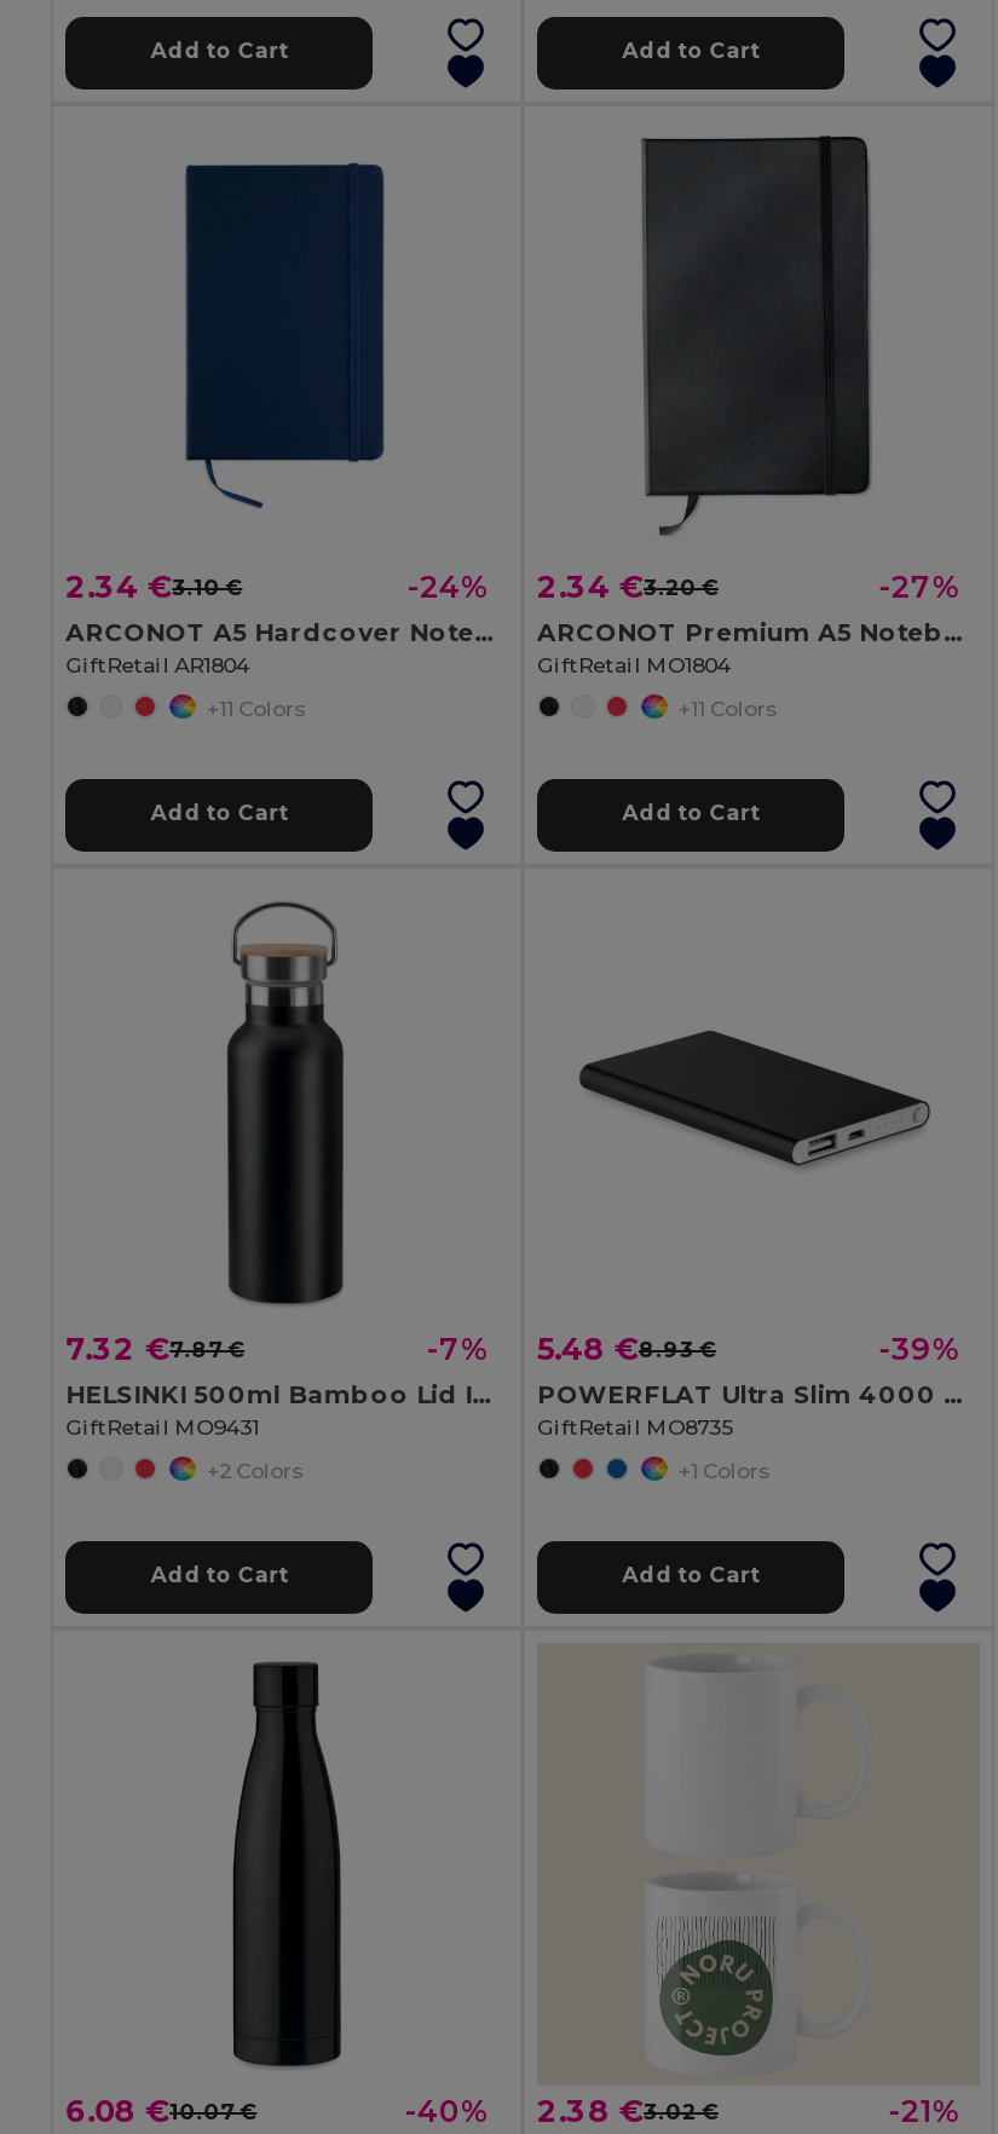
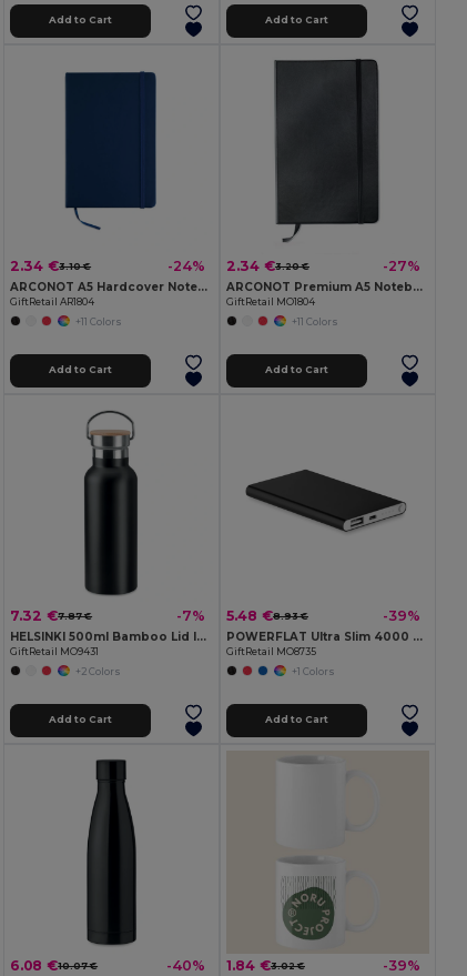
[405,2092,719,2129] -40% 2.38 €3.02 € -> [166,957,305,974] -40% 1.84 €3.02 €
[889,2093,961,2129] -21% -> [383,957,421,974] -39%

